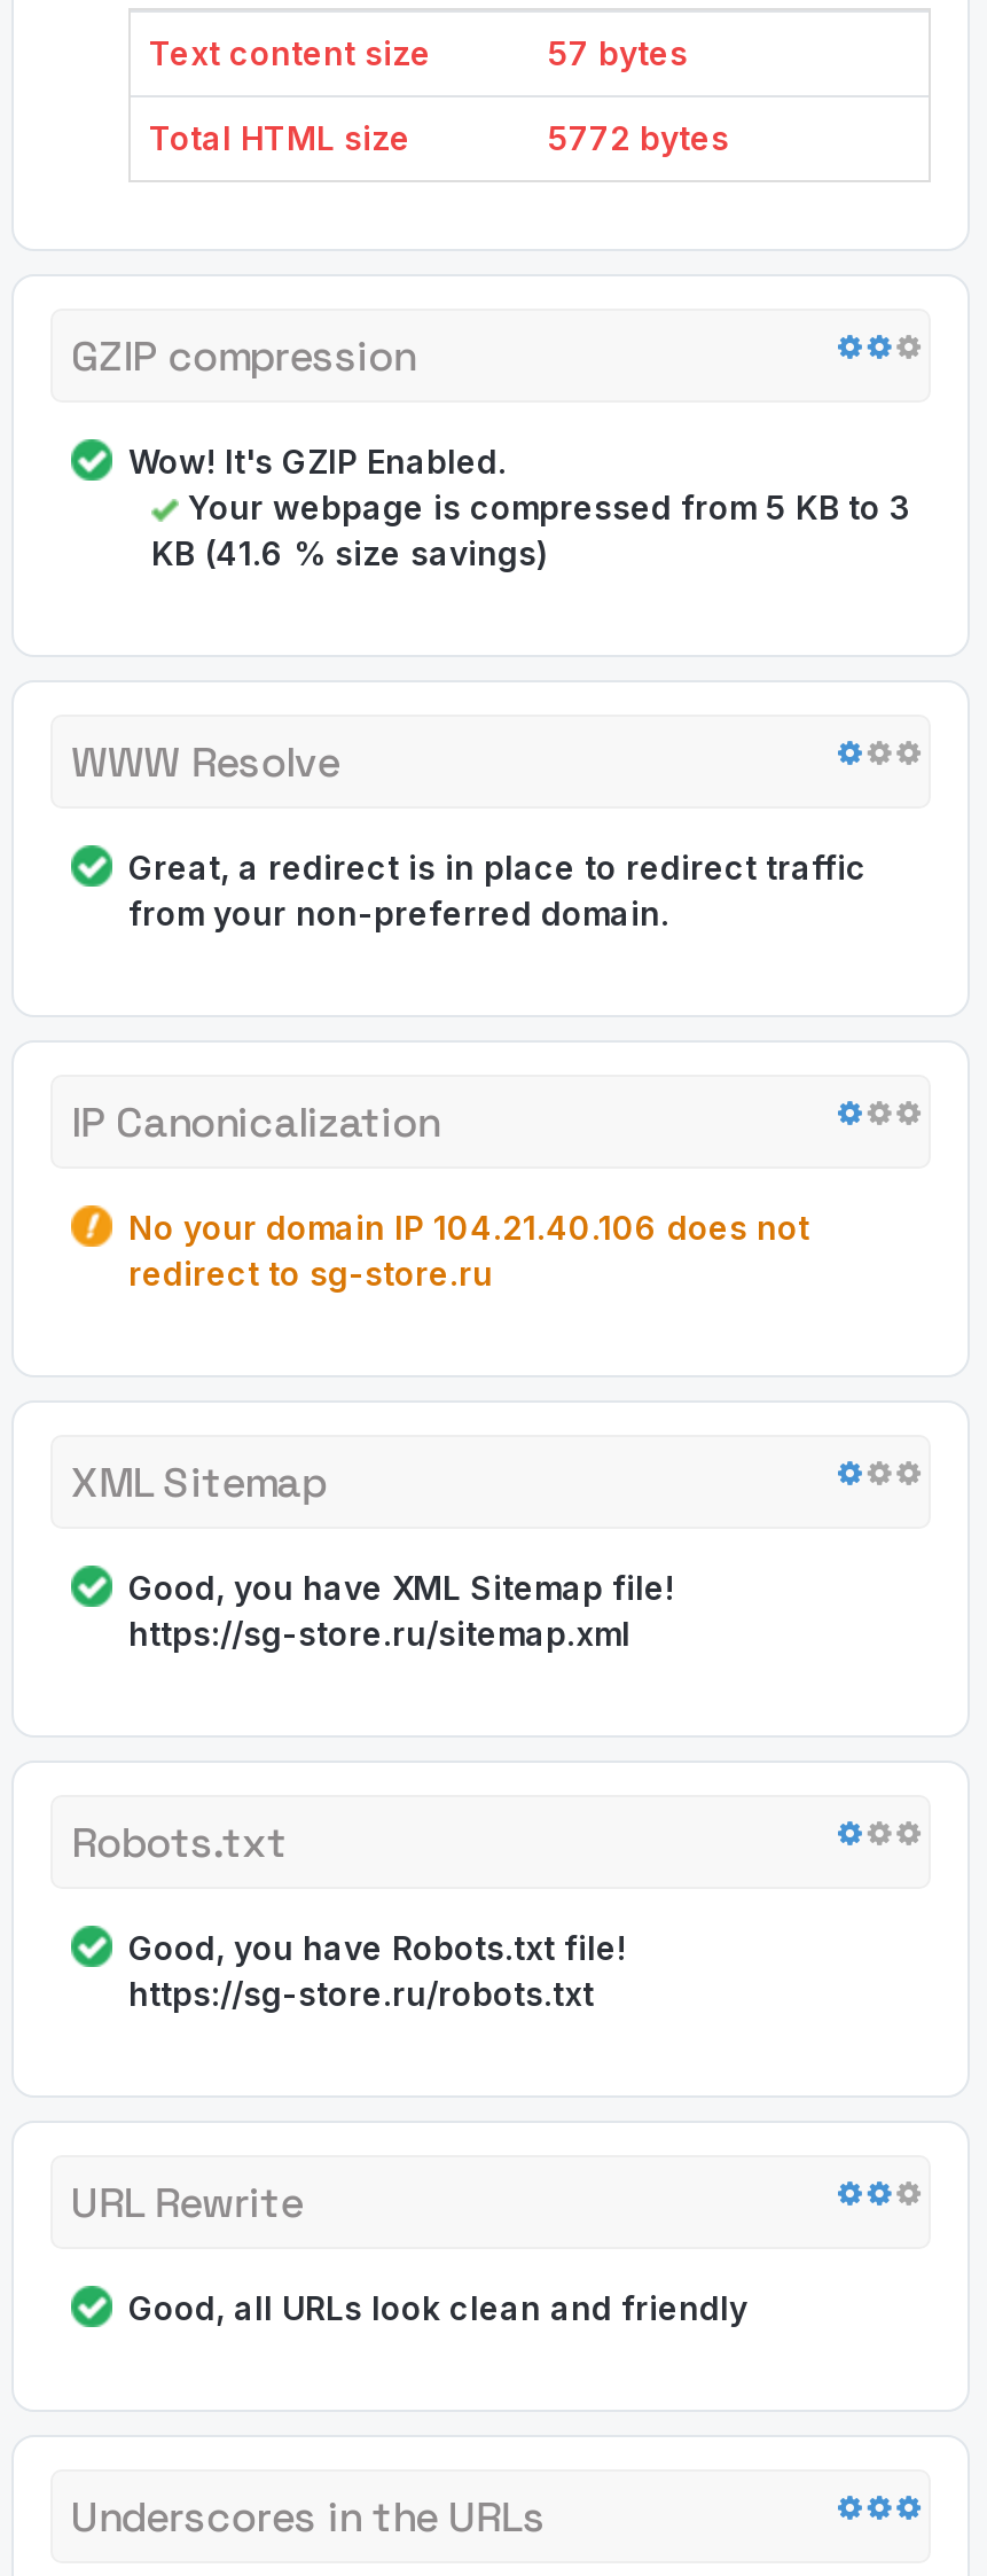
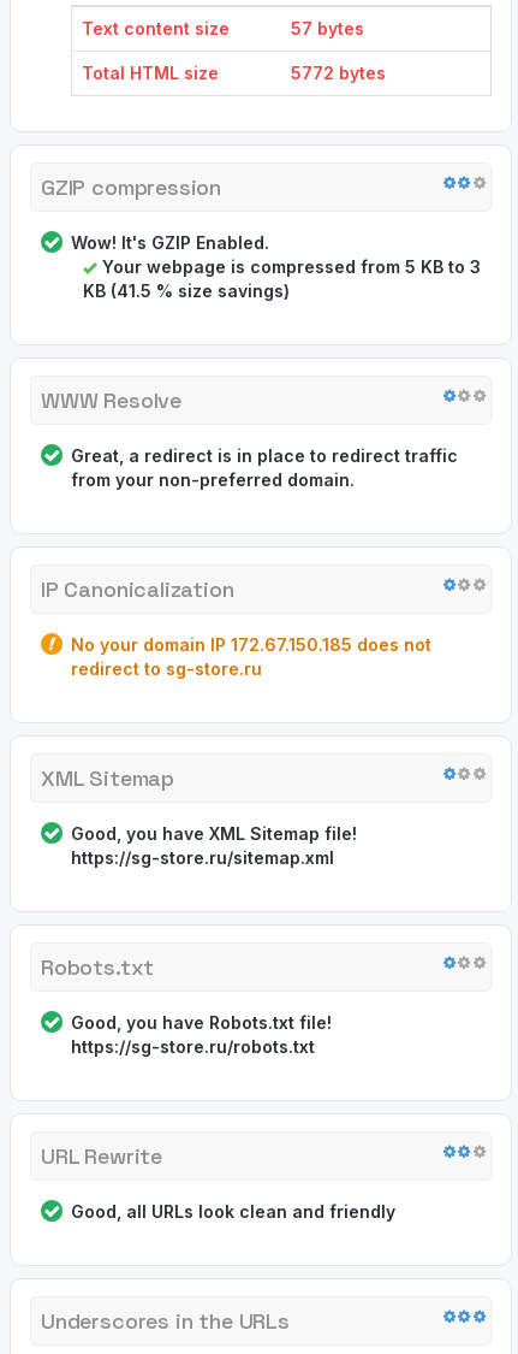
[151,533,548,572] KB (41.6 % size savings) -> [83,280,290,301] KB (41.5 % size savings)
[128,1208,809,1247] No your domain IP 104.21.40.106 does not -> [71,634,431,655] No your domain IP 172.67.150.185 does not

